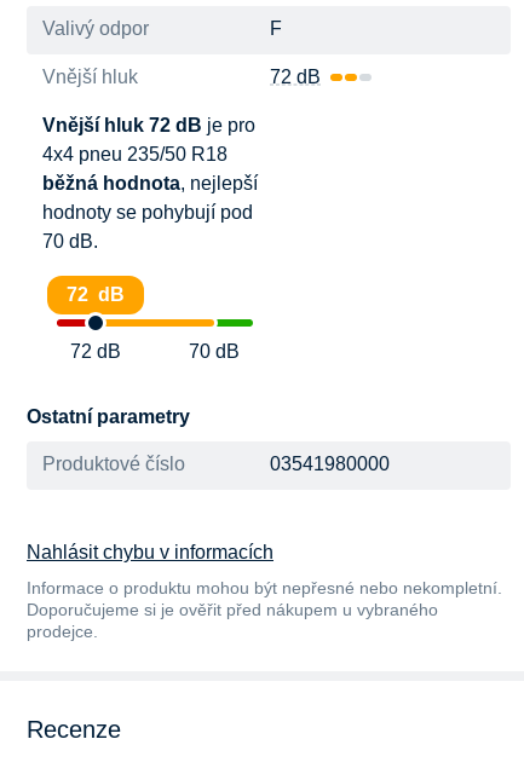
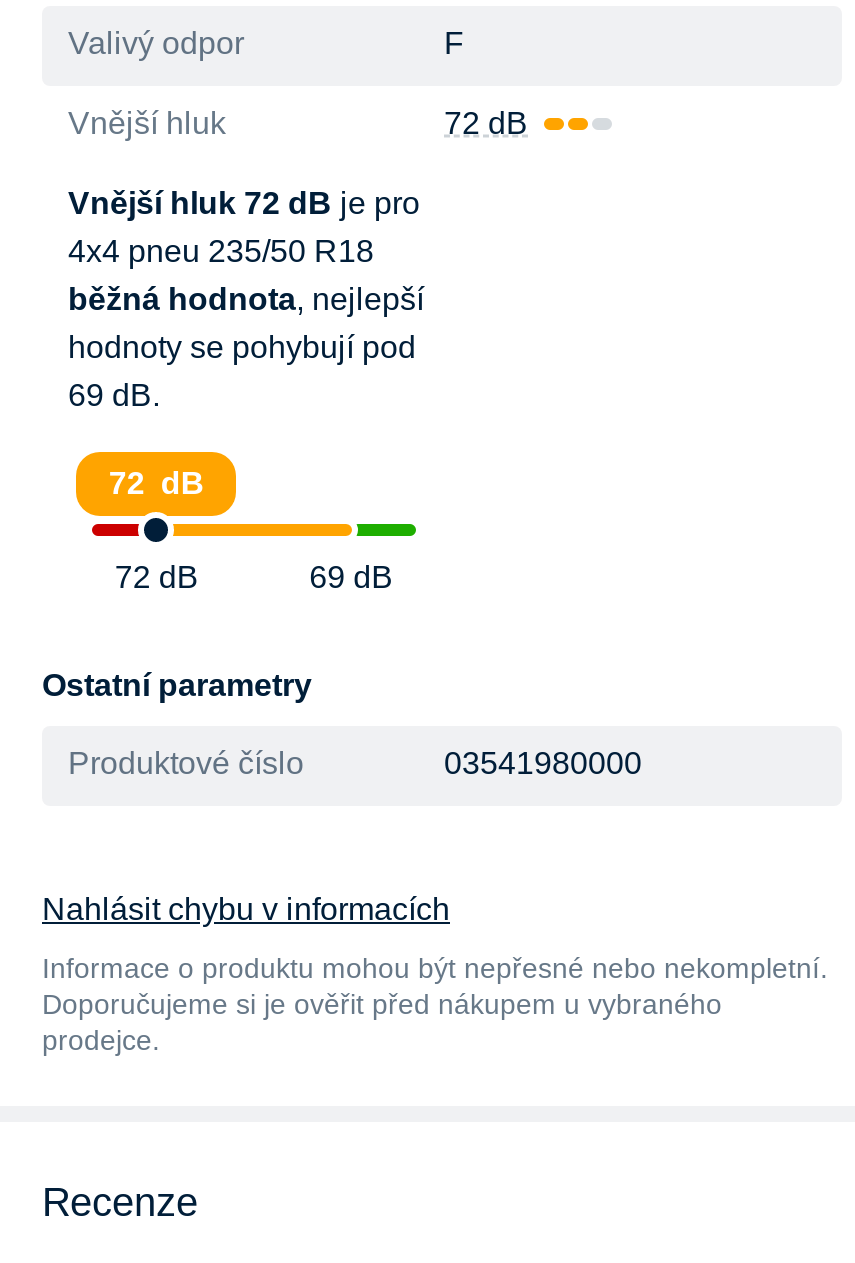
[42,231,98,252] 70 dB. -> [68,378,160,412] 69 dB.
[188,341,239,362] 70 dB -> [309,560,393,594] 69 dB

